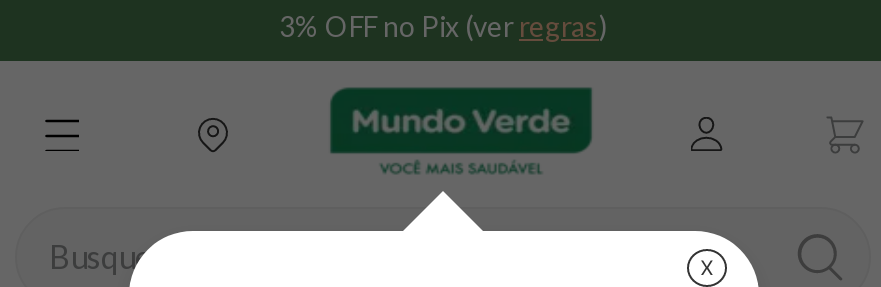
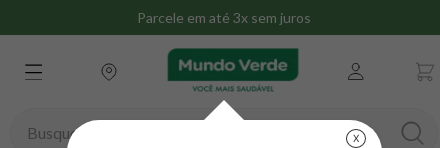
[279,9,607,43] 3% OFF no Pix (ver regras) -> [137,9,311,26] Parcele em até 3x sem juros

